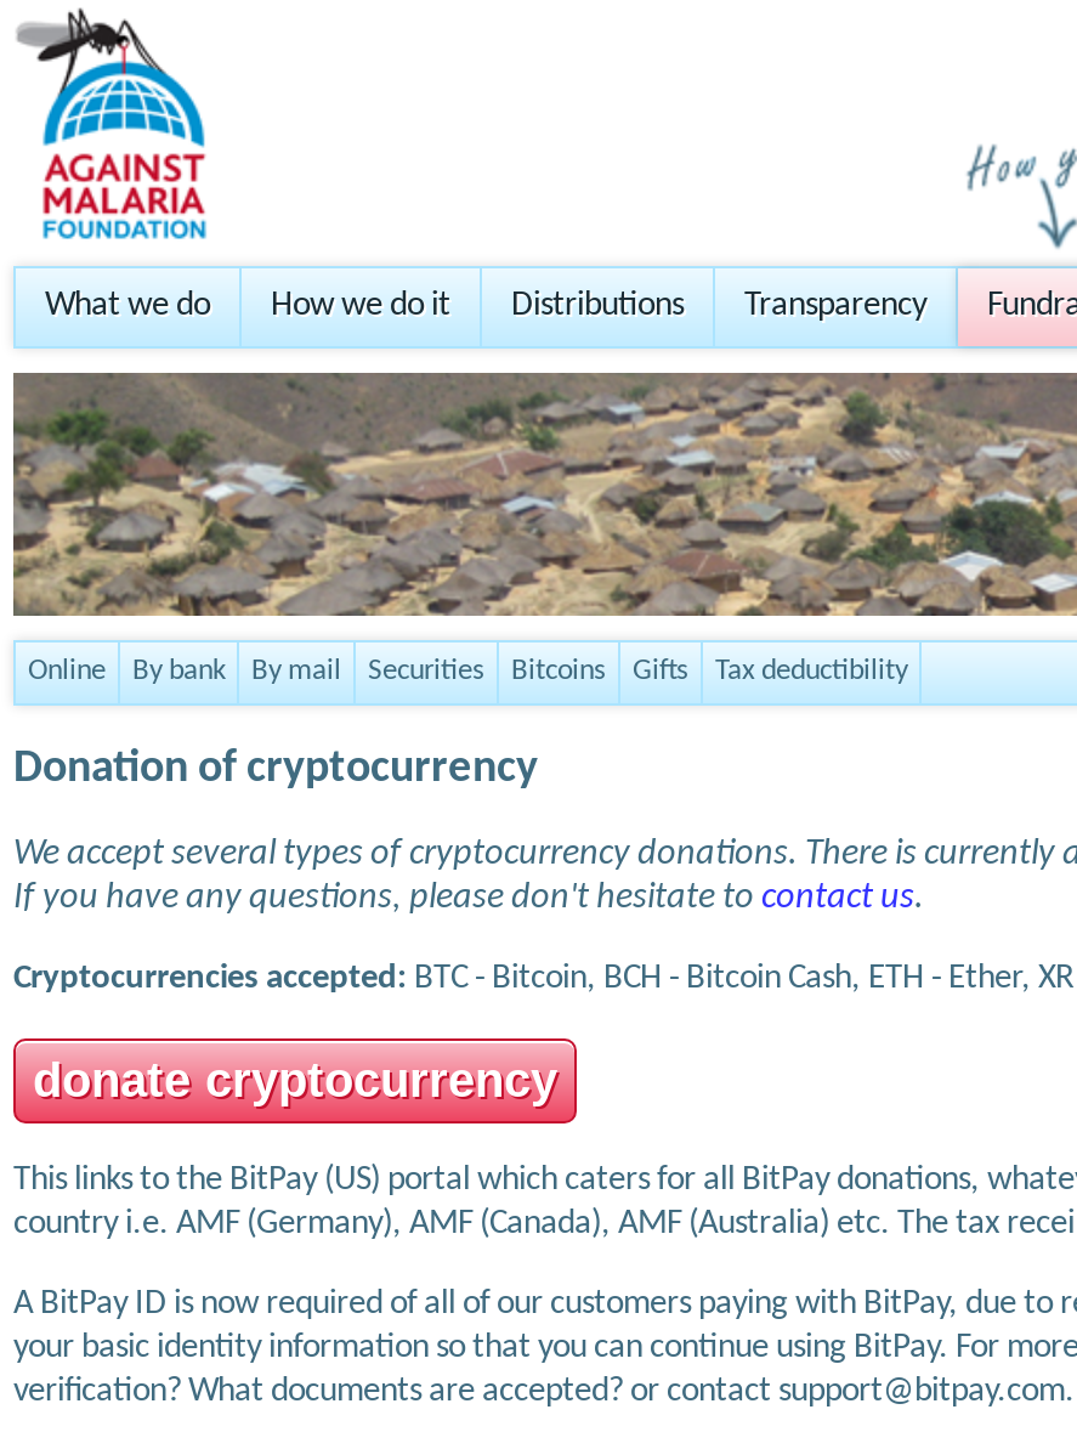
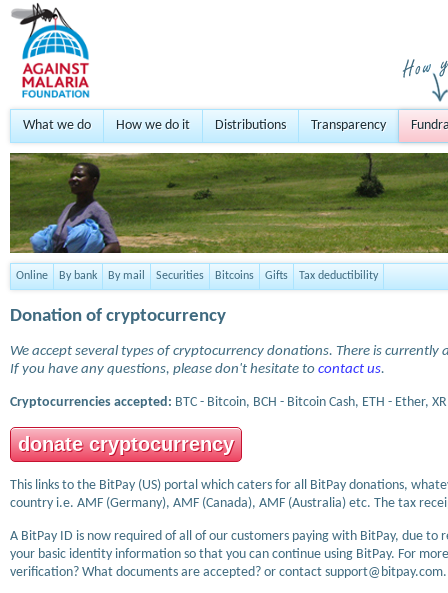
[11,370,1070,618] [image] -> [9,153,445,254] [image]

